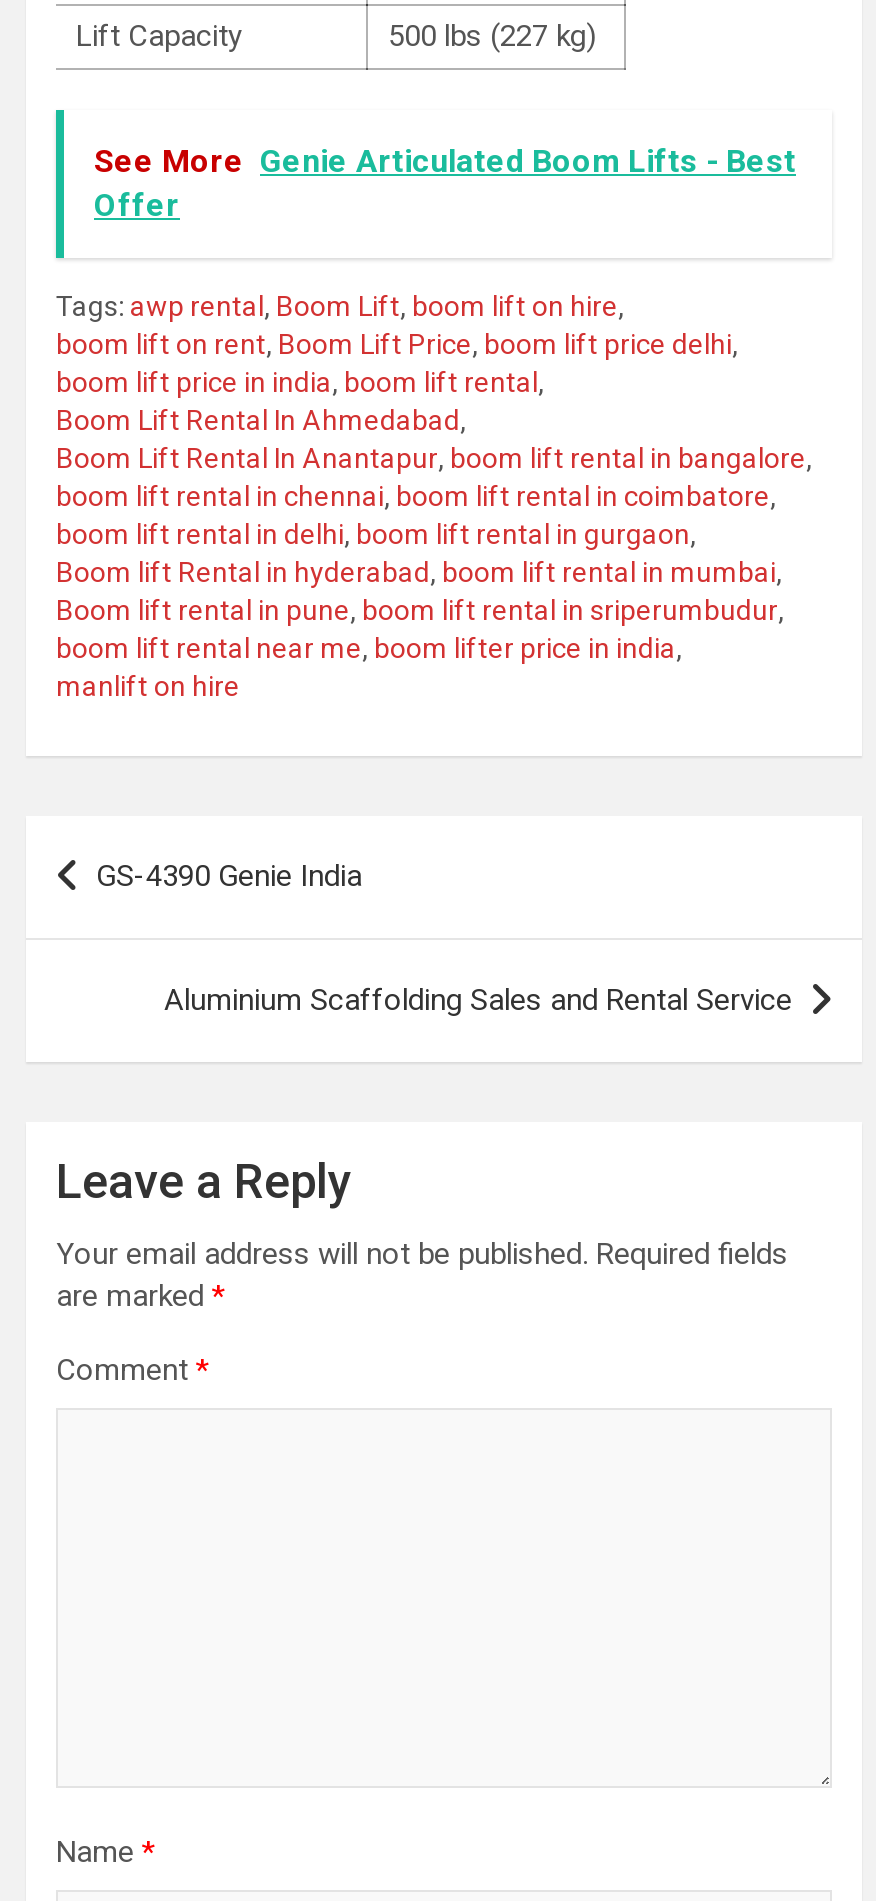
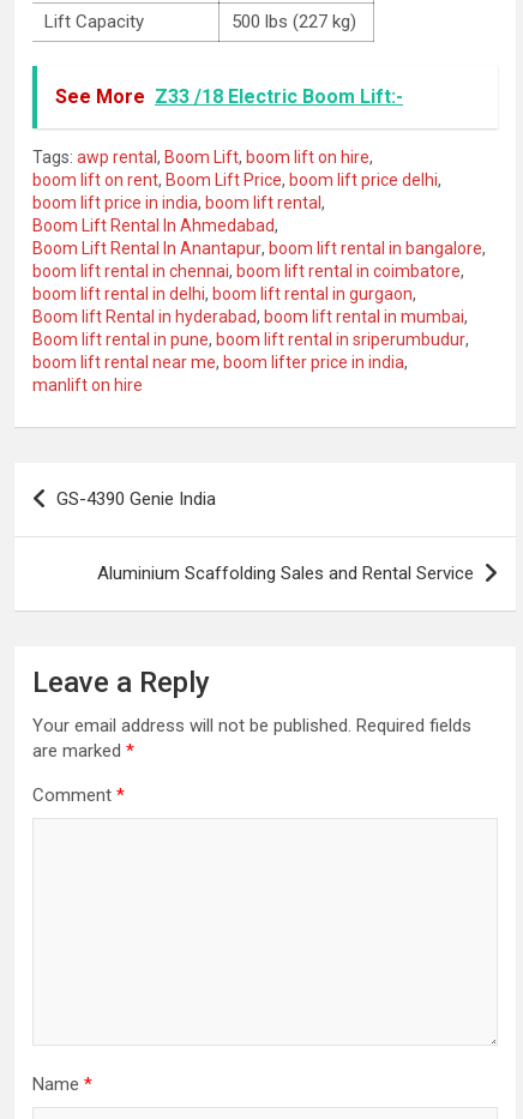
[94,142,796,224] See More Genie Articulated Boom Lifts - Best | Offer -> [55,85,403,108] See More Z33 /18 Electric Boom Lift:-

